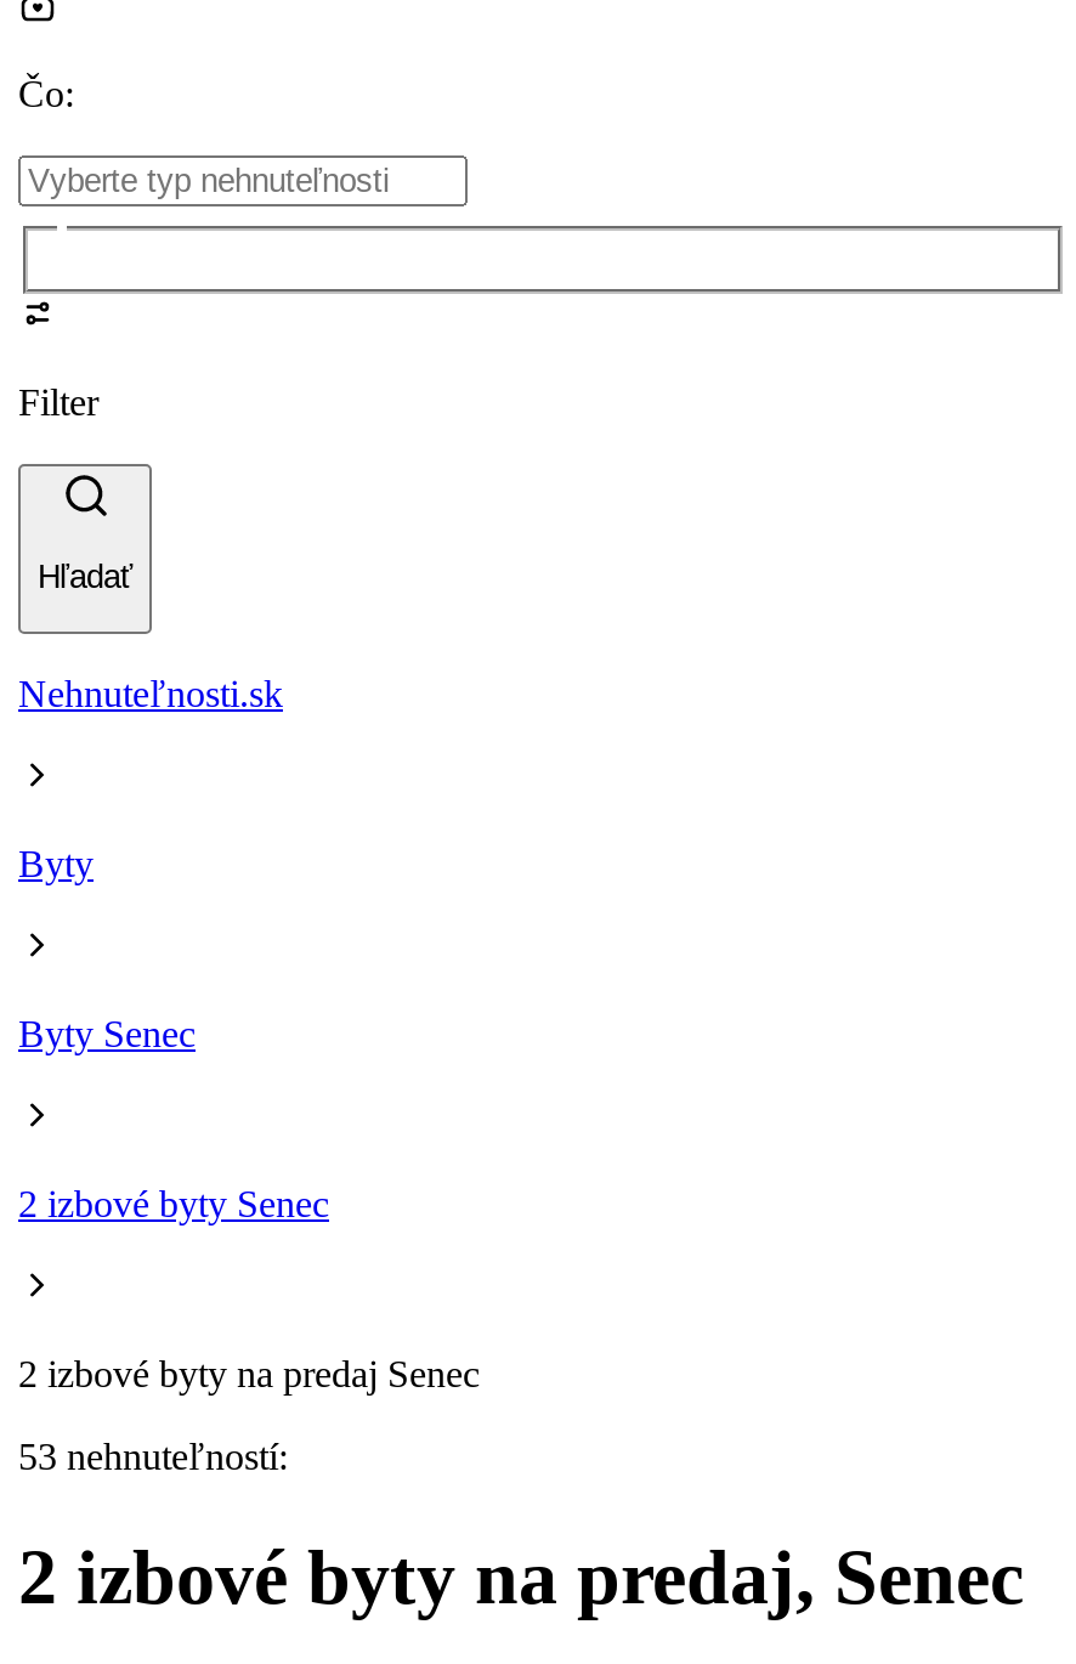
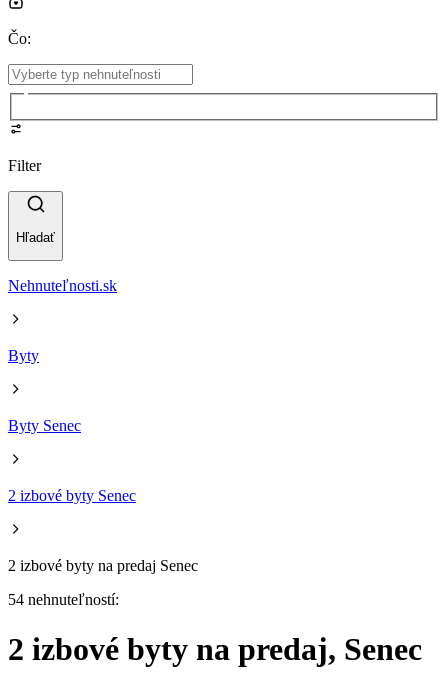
[18,1437,288,1478] 53 nehnuteľností: -> [8,591,119,608] 54 nehnuteľností:

